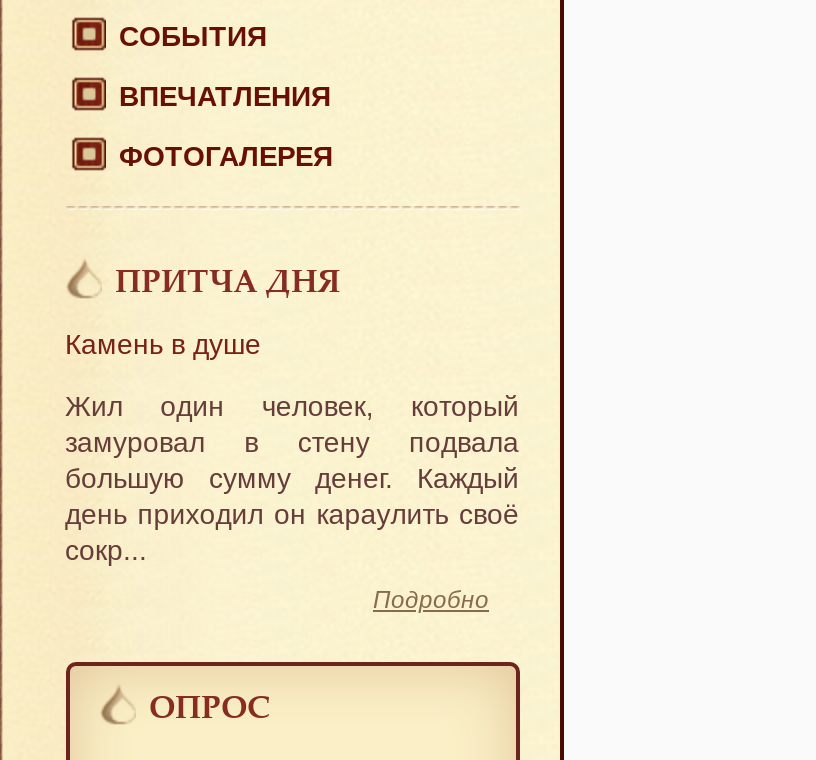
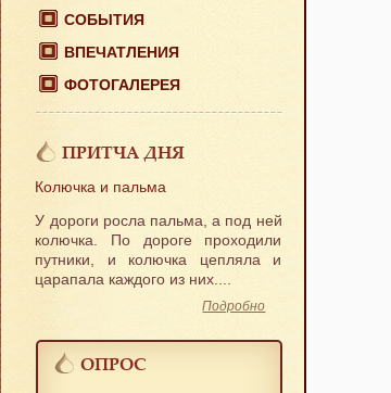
[65,328,261,360] Камень в душе -> [35,178,167,195] Колючка и пальма
[65,390,519,566] Жил один человек, который | замуровал в стену подвала | большую сумму денег. Каждый | день приходил он караулить своё | сокр... -> [35,212,282,288] У дороги росла пальма, а под ней | колючка. По дороге проходили | путники, и колючка цепляла и | царапала каждого из них....

